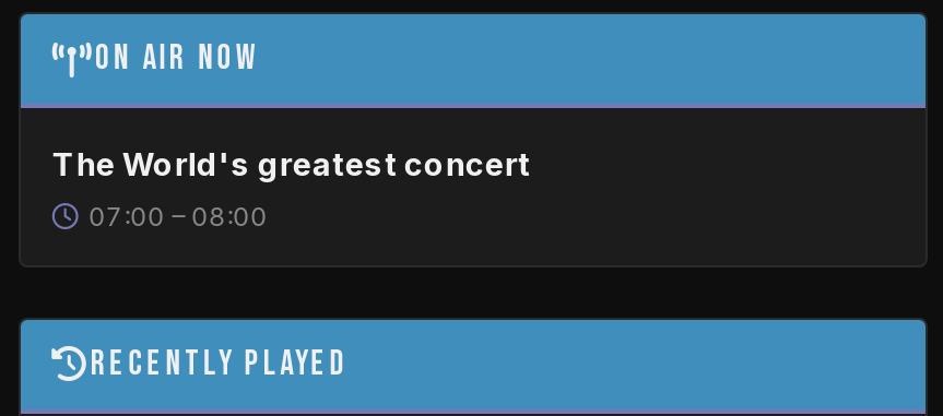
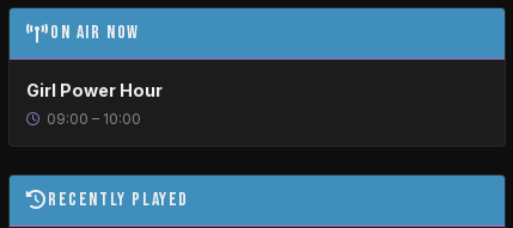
[52,145,531,182] The World's greatest concert -> [27,80,163,100] Girl Power Hour
[89,202,268,232] 07:00 – 08:00 -> [47,111,141,128] 09:00 – 10:00

